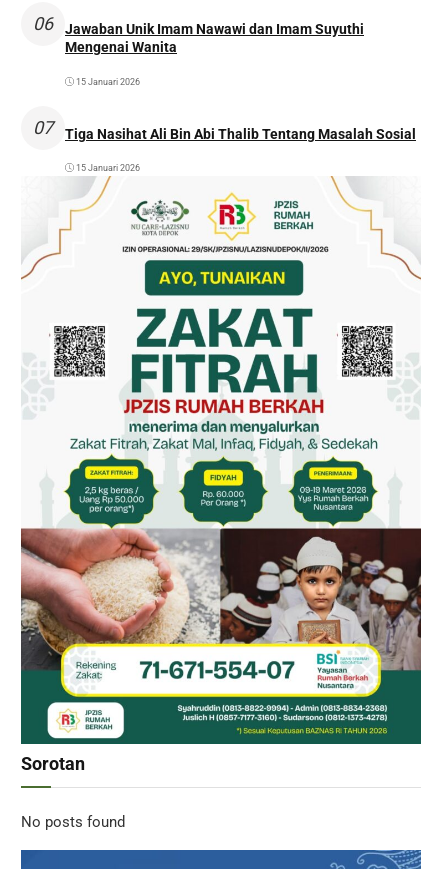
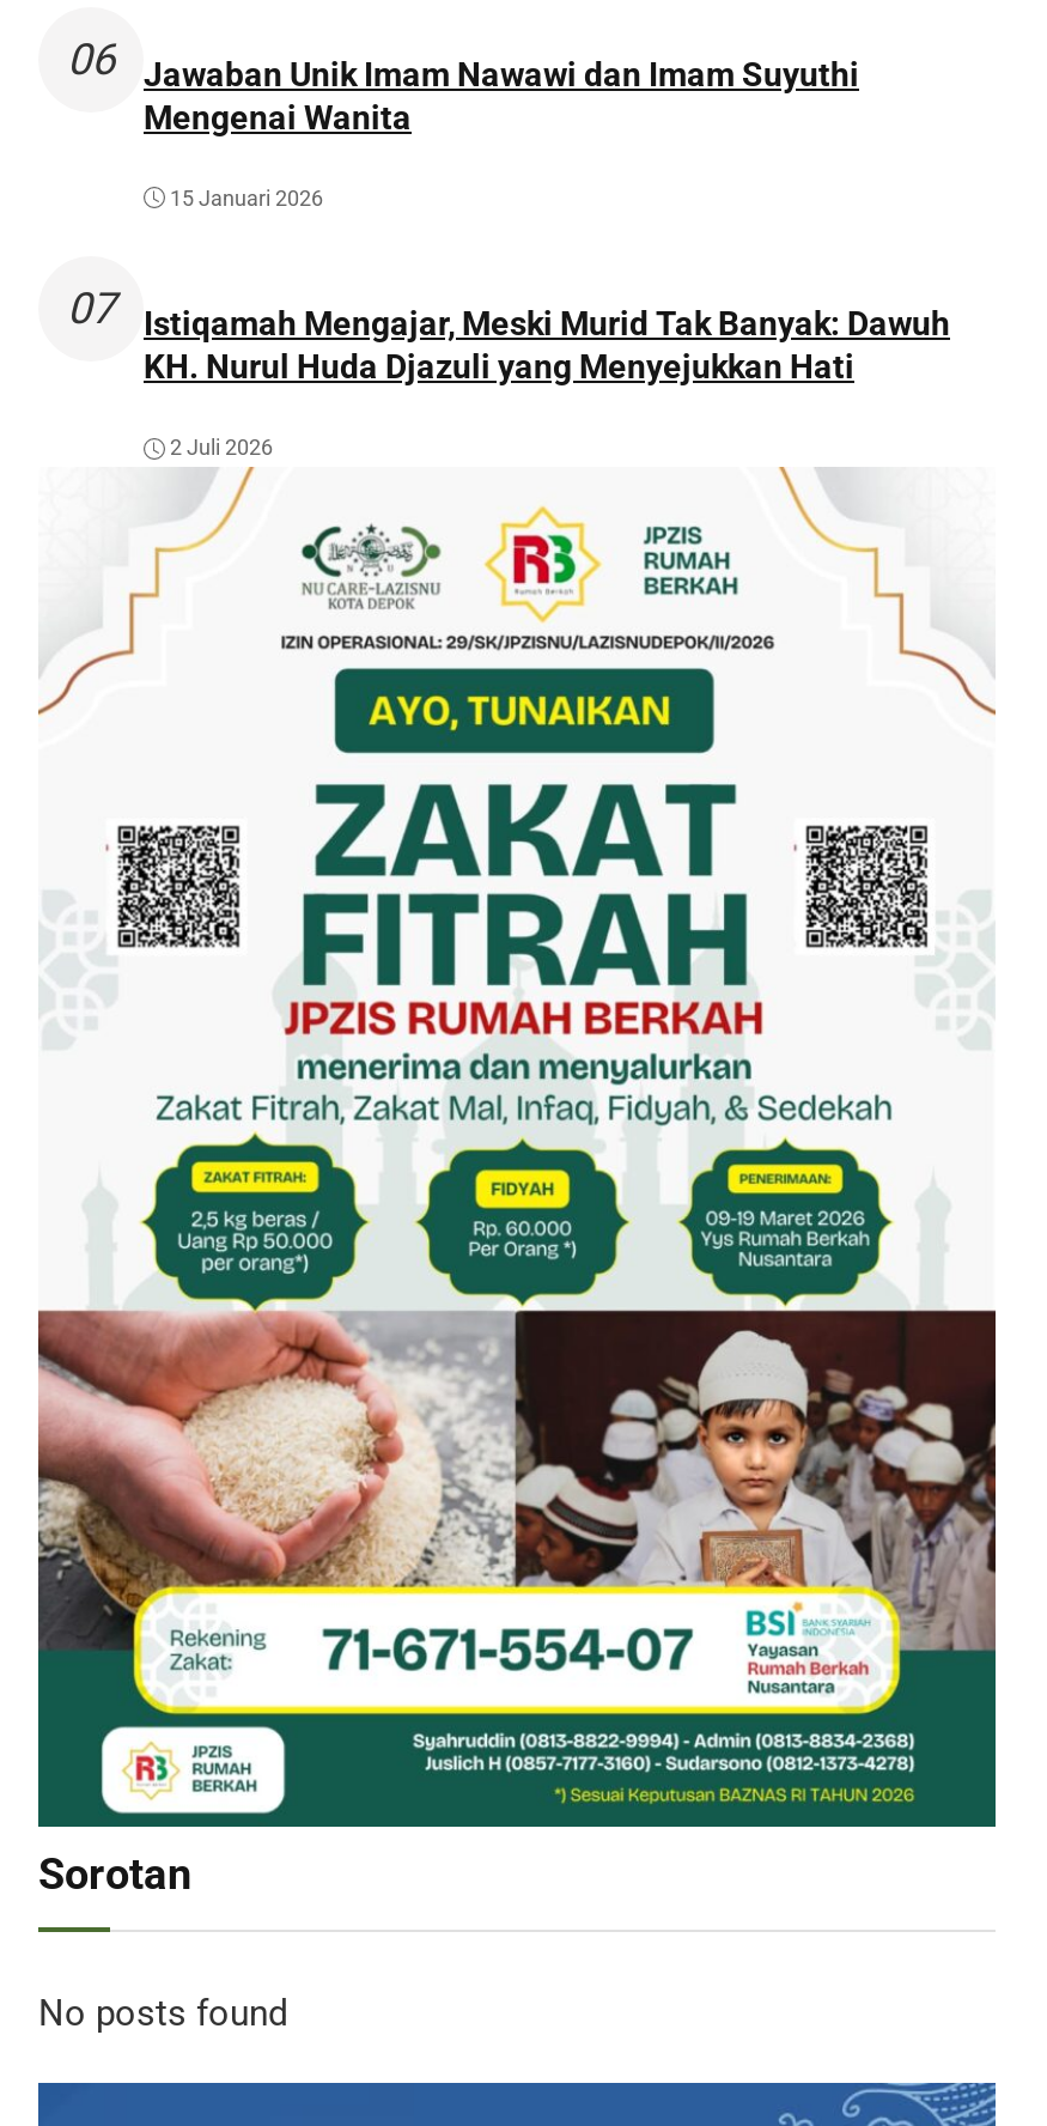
[65,126,416,142] Tiga Nasihat Ali Bin Abi Thalib Tentang Masalah Sosial -> [144,303,950,384] Istiqamah Mengajar, Meski Murid Tak Banyak: Dawuh | KH. Nurul Huda Djazuli yang Menyejukkan Hati
[76,163,140,173] 15 Januari 2026 -> [170,436,273,460] 2 Juli 2026

